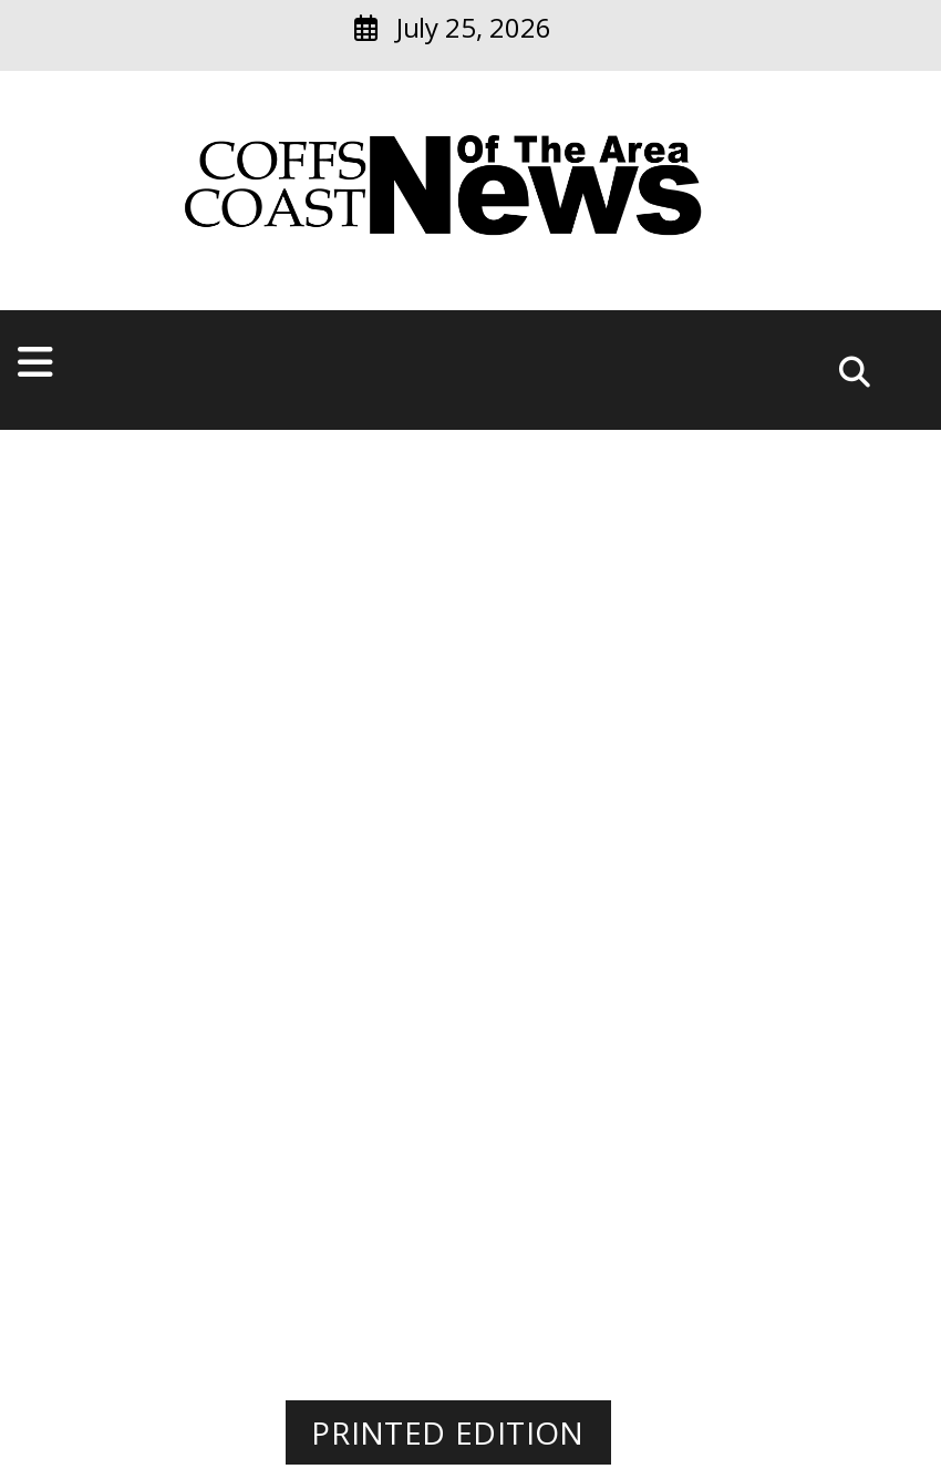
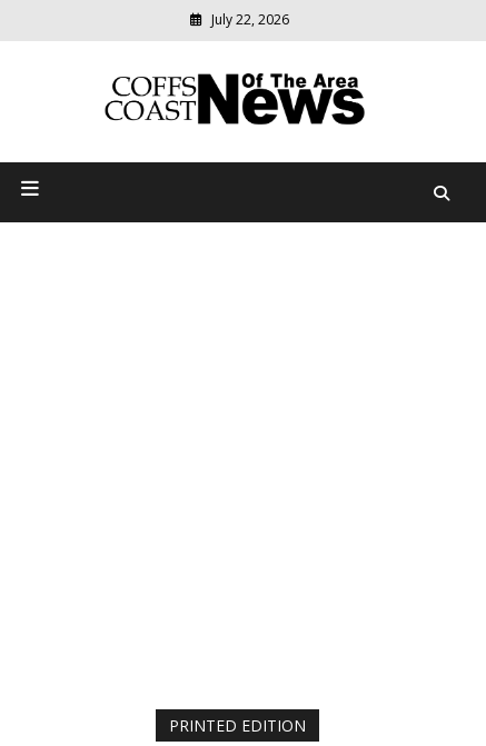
[390,9,551,47] July 25, 2026 -> [208,10,289,29] July 22, 2026

